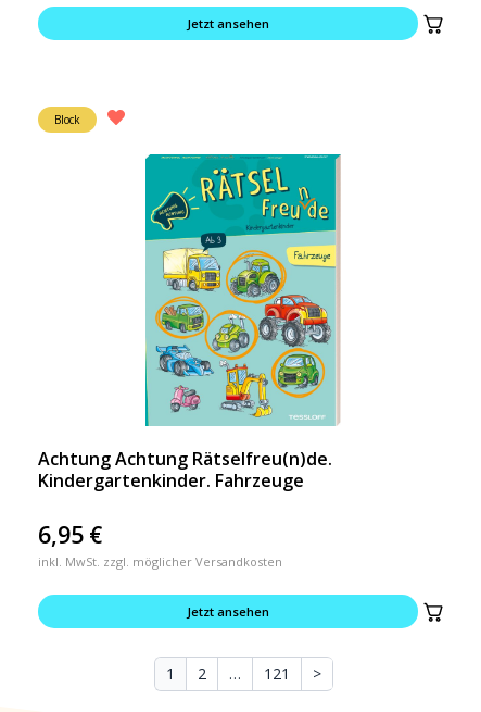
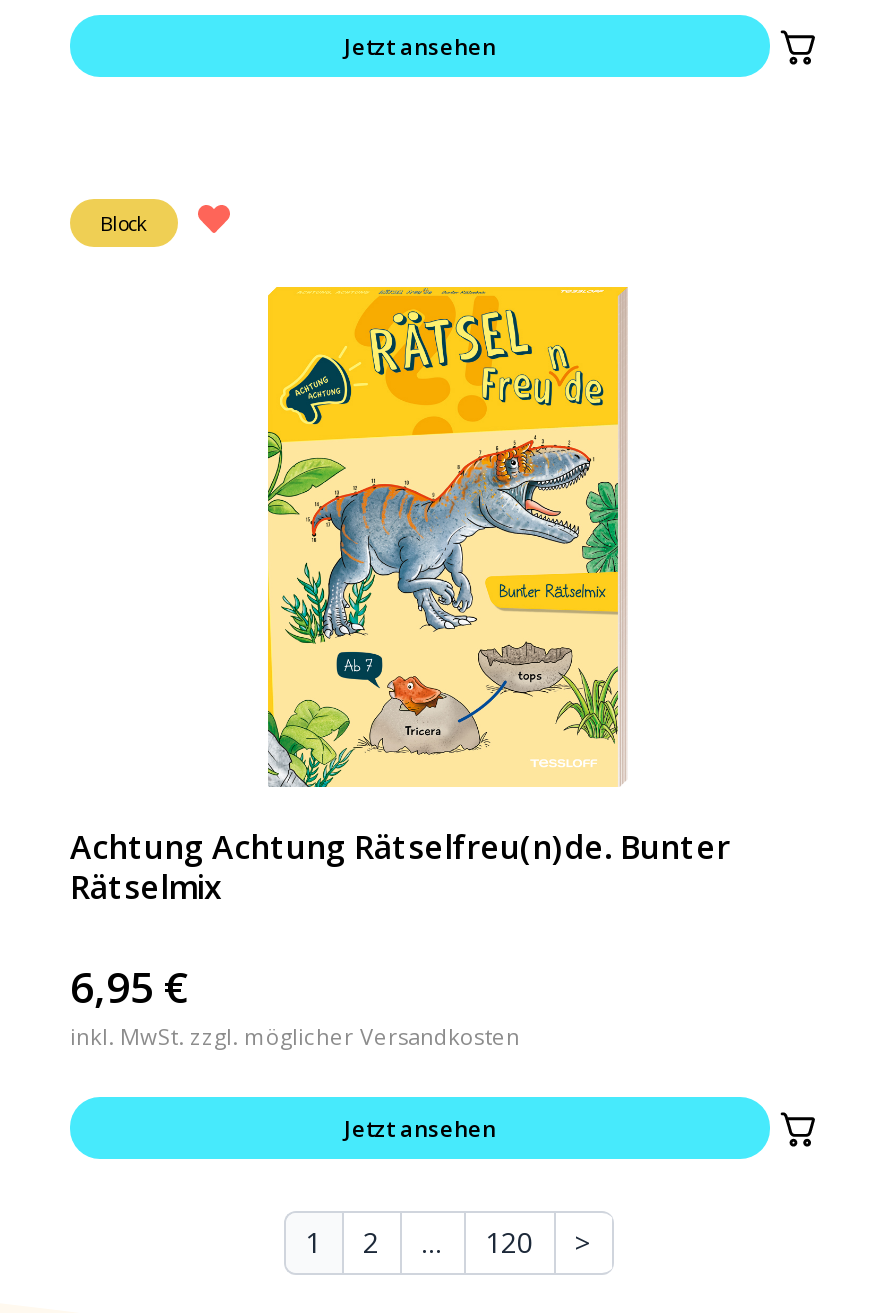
[38,153,341,492] [image] | Achtung Achtung Rätselfreu(n)de. | Kindergartenkinder. Fahrzeuge -> [70,285,730,909] [image] | Achtung Achtung Rätselfreu(n)de. Bunter | Rätselmix
[263,663,289,684] 121 -> [485,1223,533,1261] 120

